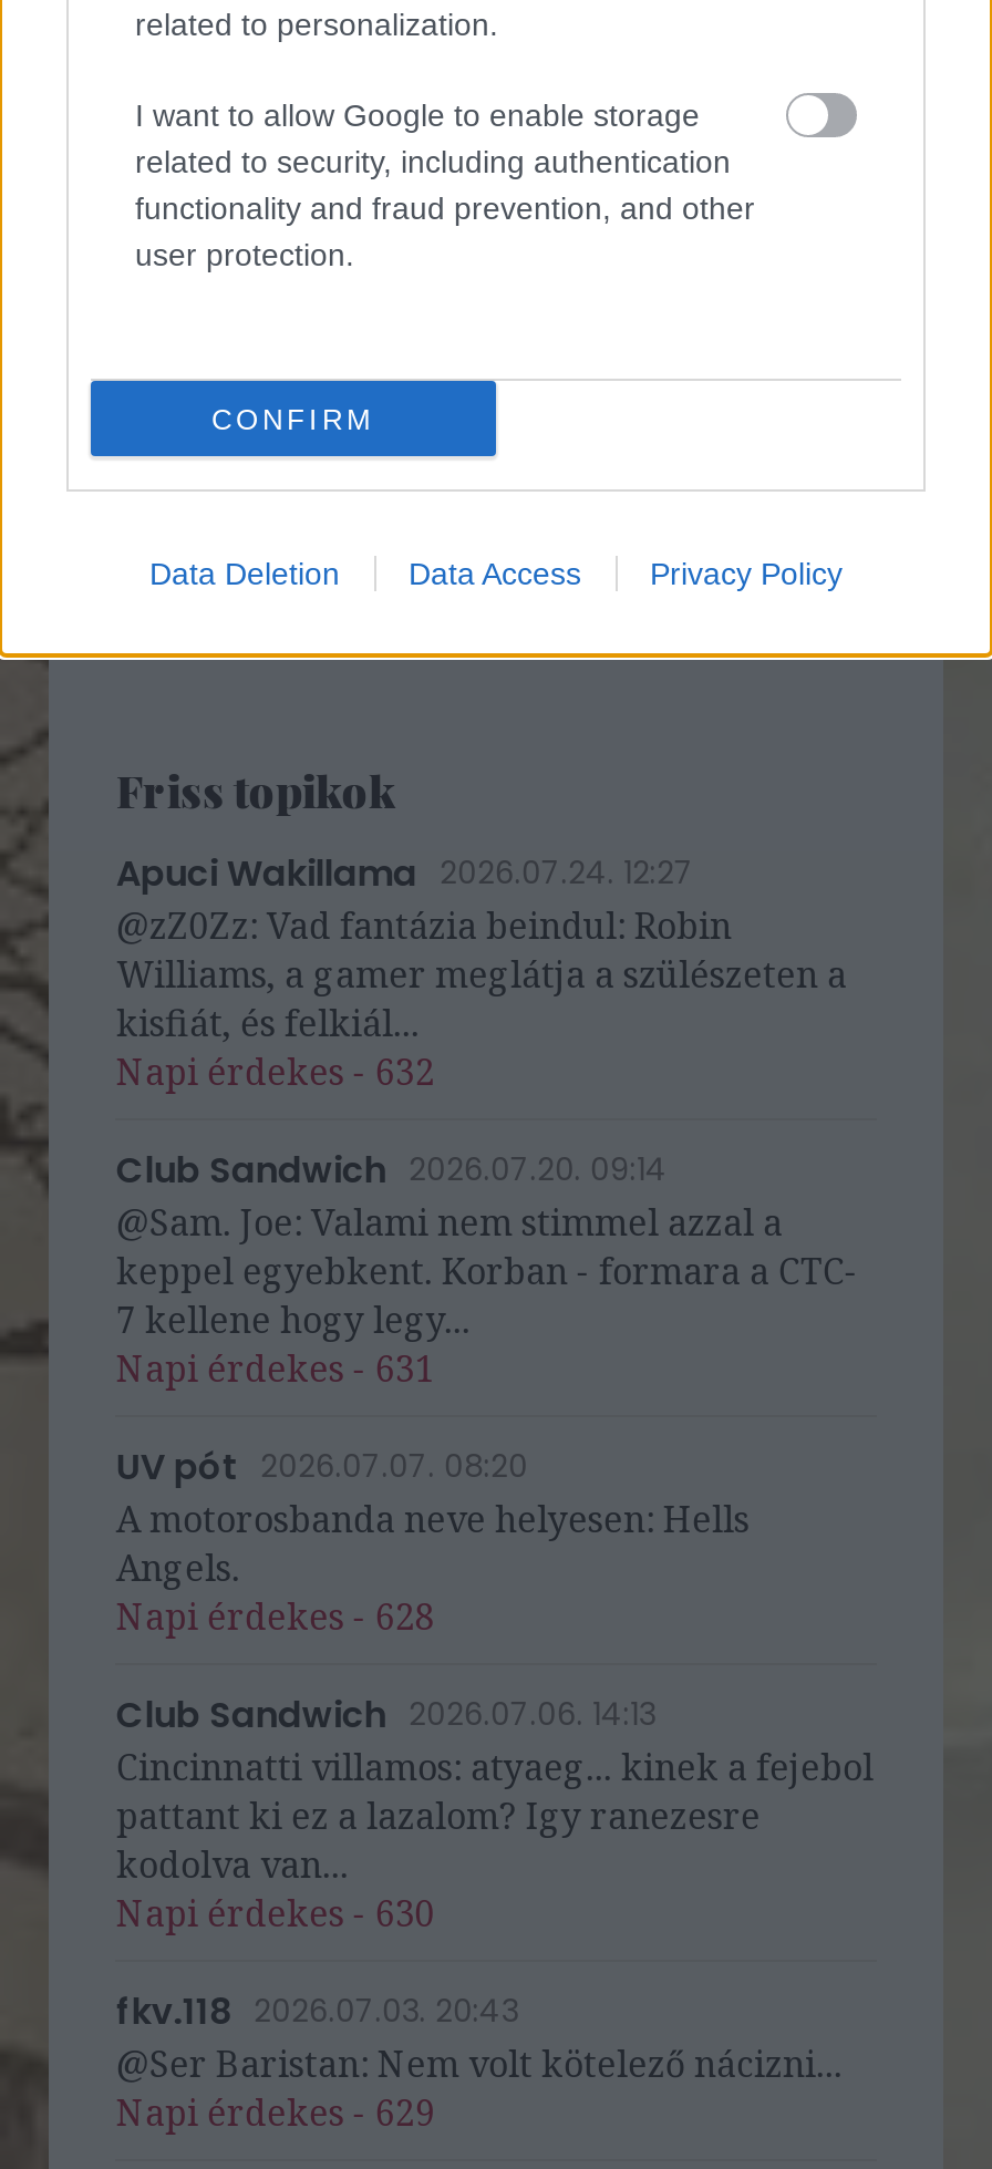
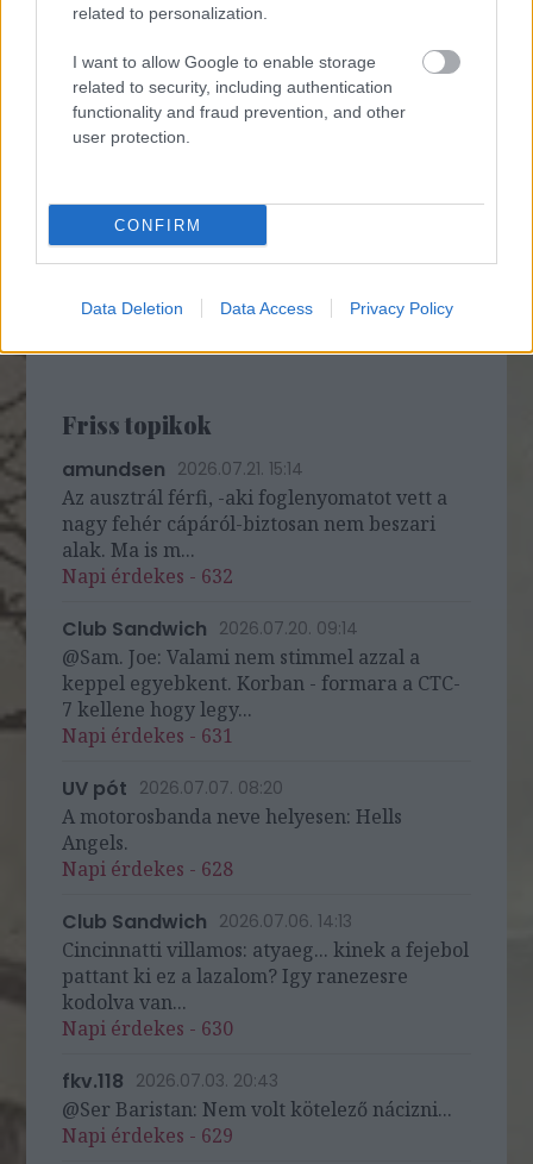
[116,847,847,1047] Apuci Wakillama 2026.07.24. 12:27 | @zZ0Zz: Vad fantázia beindul: Robin | Williams, a gamer meglátja a szülészeten a | kisfiát, és felkiál... -> [62,455,448,563] amundsen 2026.07.21. 15:14 | Az ausztrál férfi, -aki foglenyomatot vett a | nagy fehér cápáról-biztosan nem beszari | alak. Ma is m...

